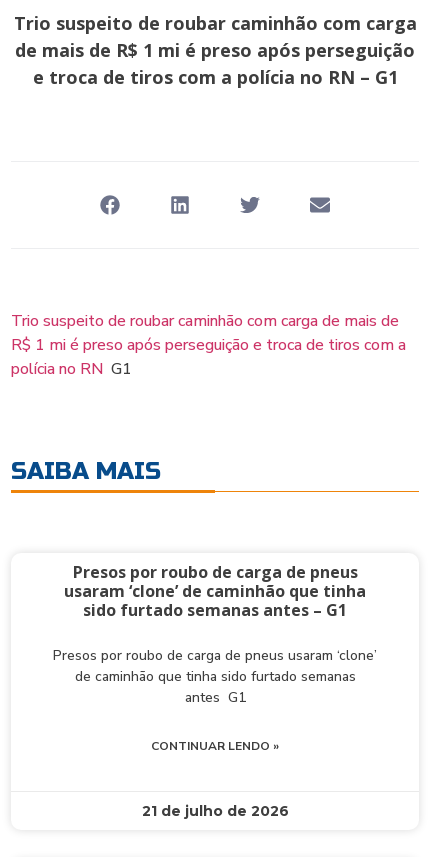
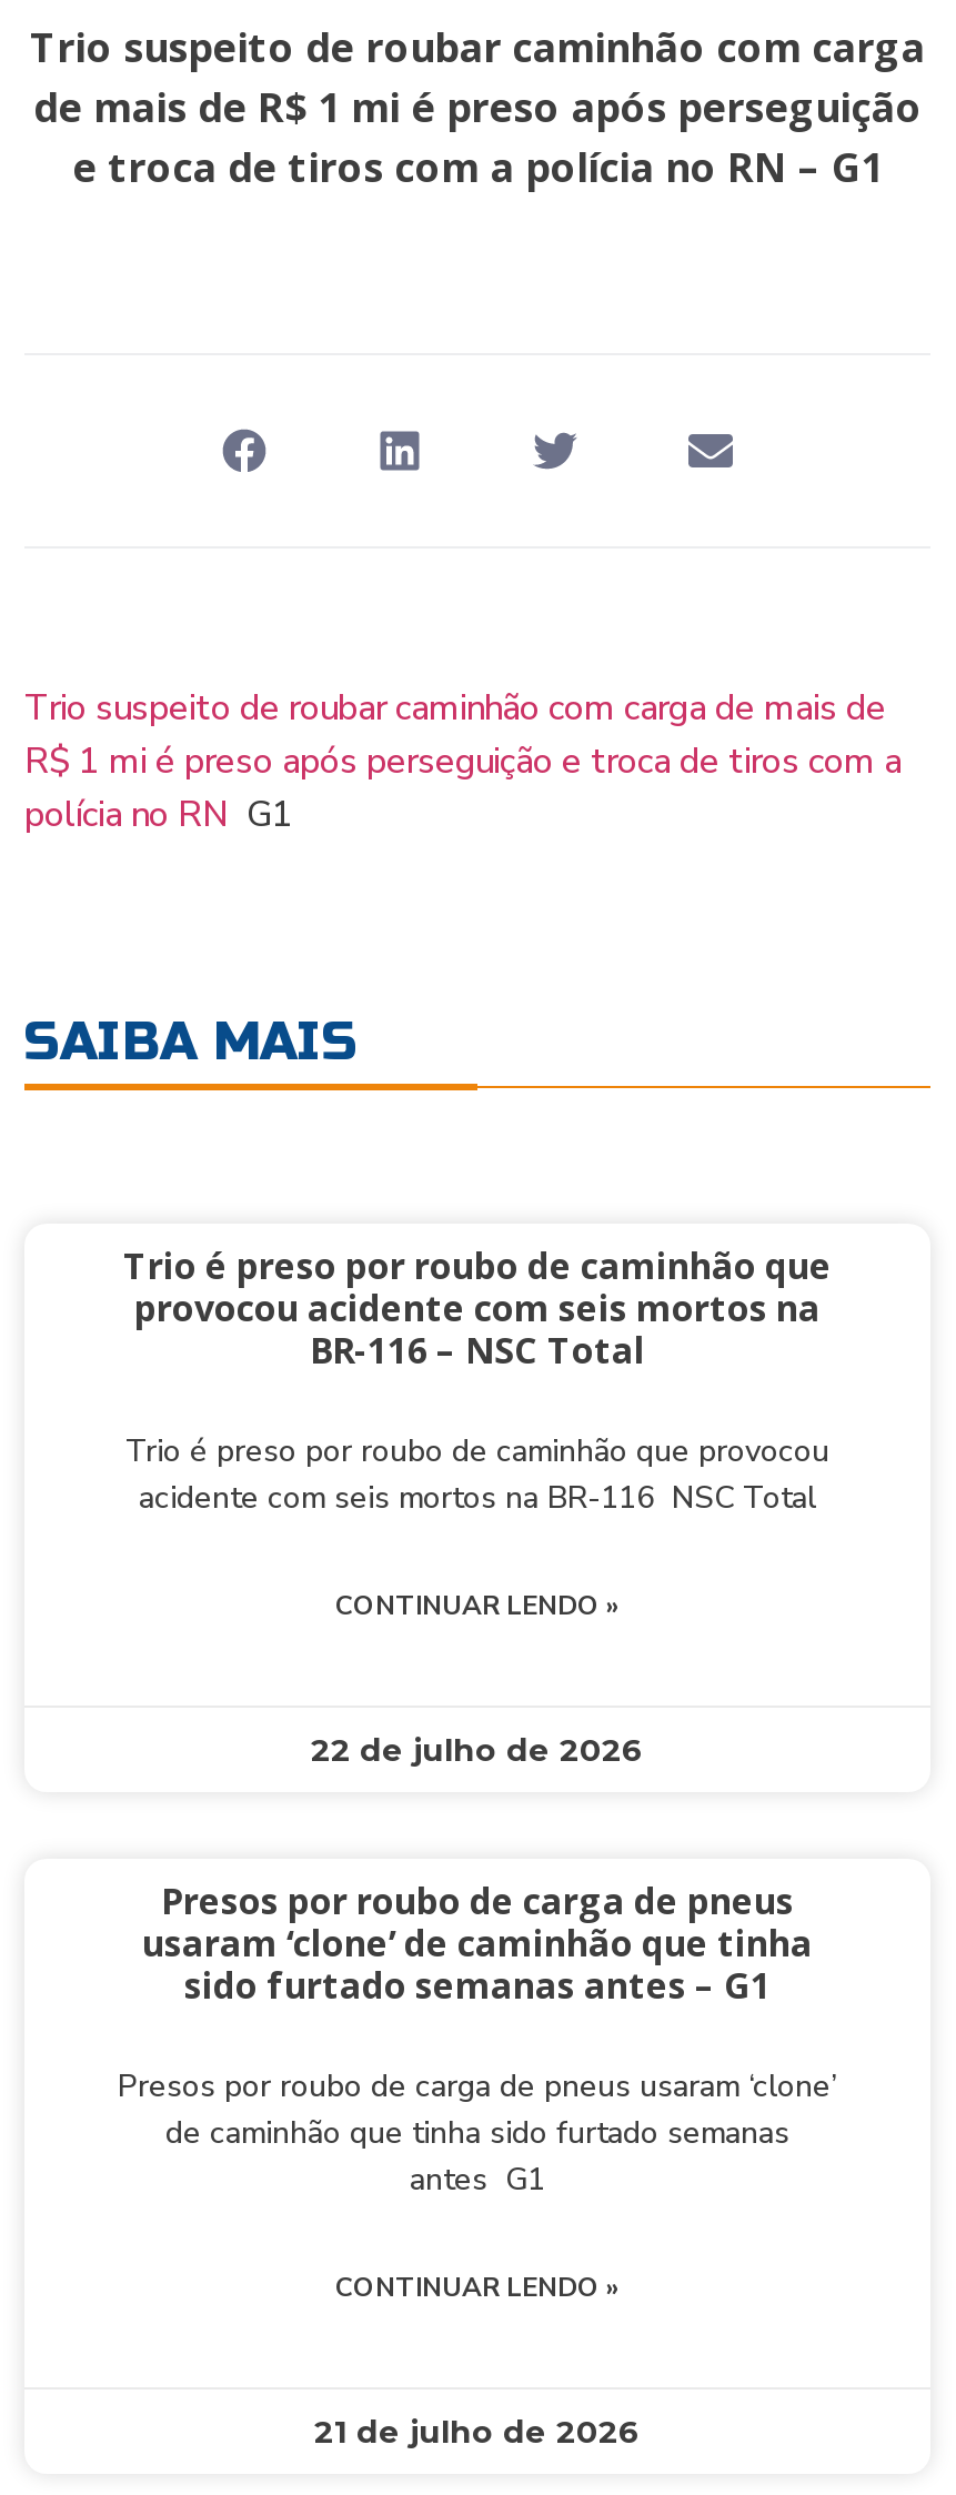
none -> [123,1242,832,1624] Trio é preso por roubo de caminhão que | provocou acidente com seis mortos na | BR-116 – NSC Total | Trio é preso por roubo de caminhão que provocou | acidente com seis mortos na BR-116 NSC Total | CONTINUAR LENDO »
none -> [311,1730,644,1770] 22 de julho de 2026

